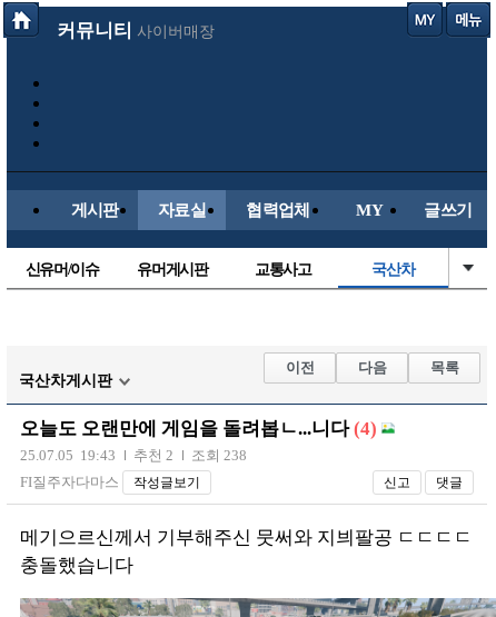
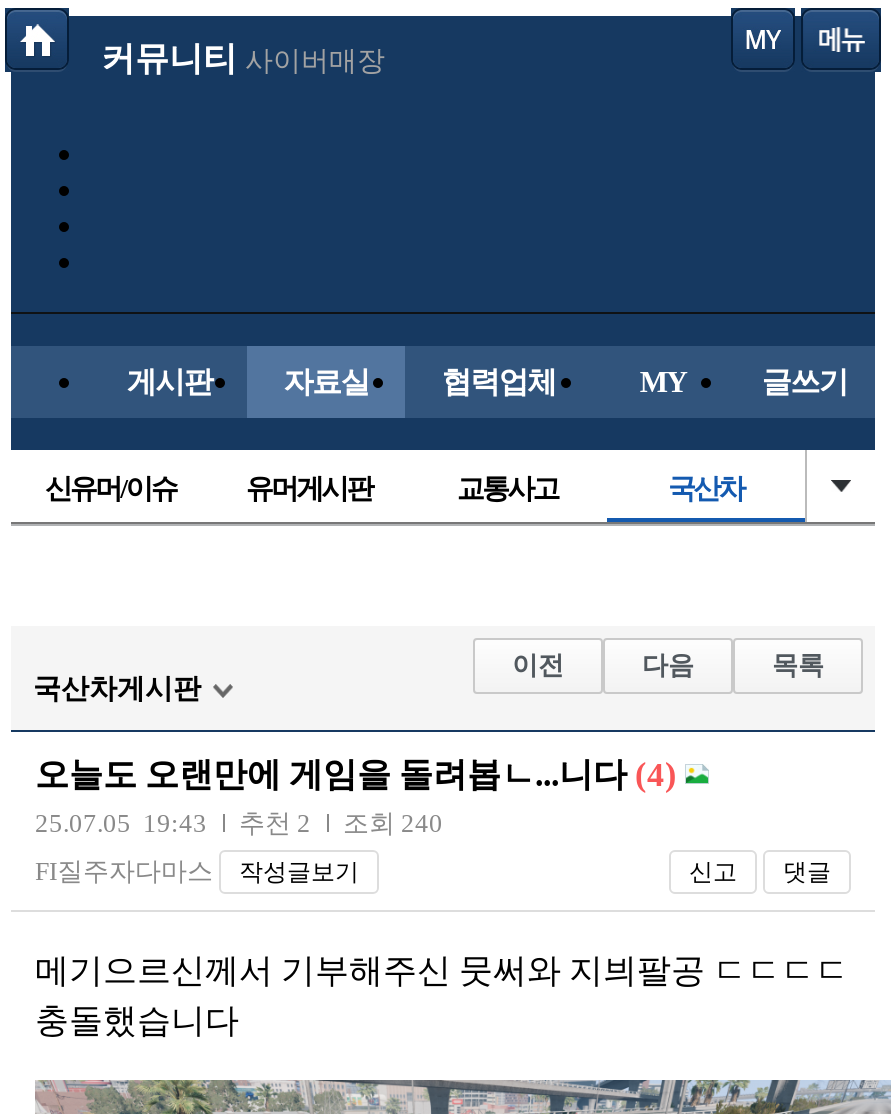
[20,447,247,464] 25.07.05 19:43 추천 2 조회 238 -> [35,808,443,838] 25.07.05 19:43 추천 2 조회 240

